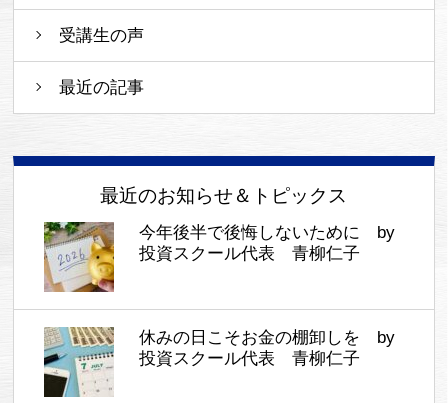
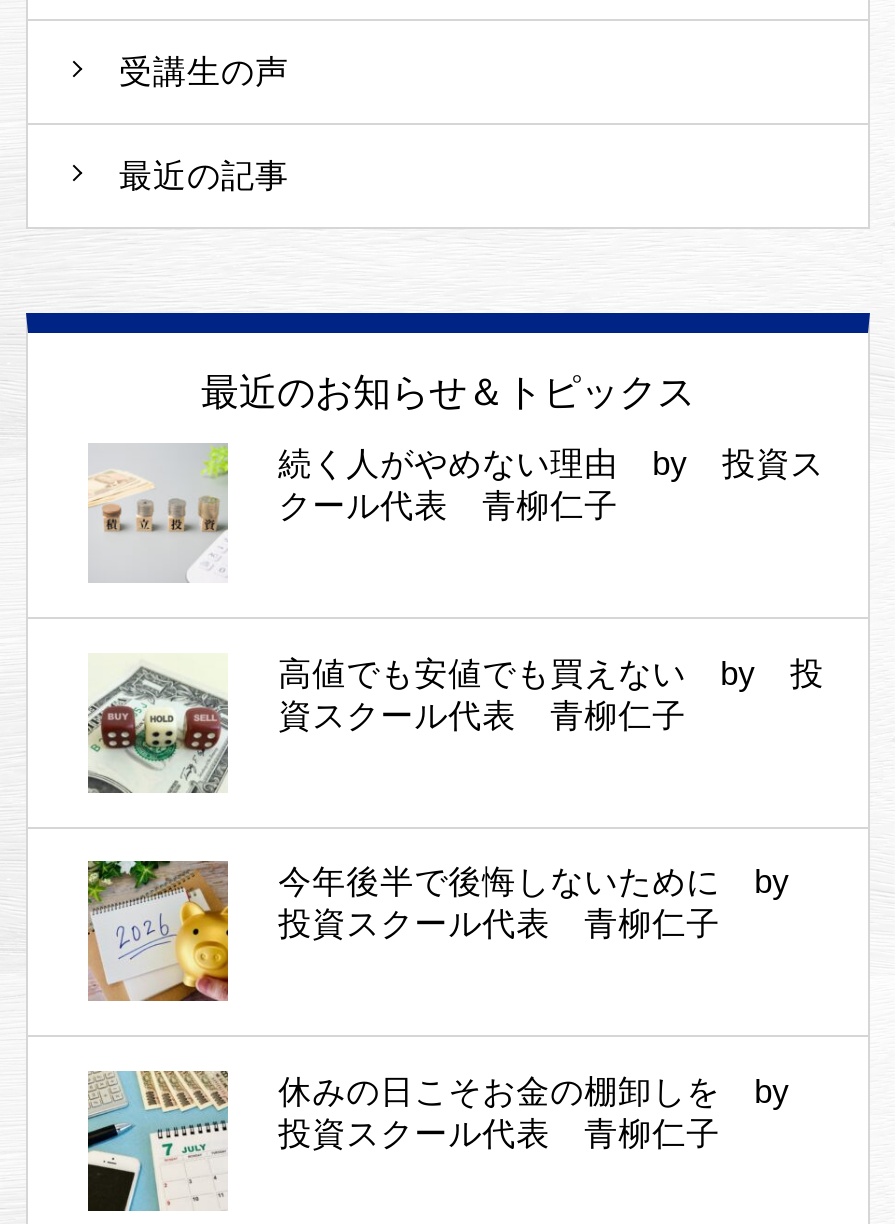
none -> [86,655,824,794] [image] | 高値でも安値でも買えない by 投 | 資スクール代表 青柳仁子
none -> [88,444,824,584] [image] | 続く人がやめない理由 by 投資ス | クール代表 青柳仁子

